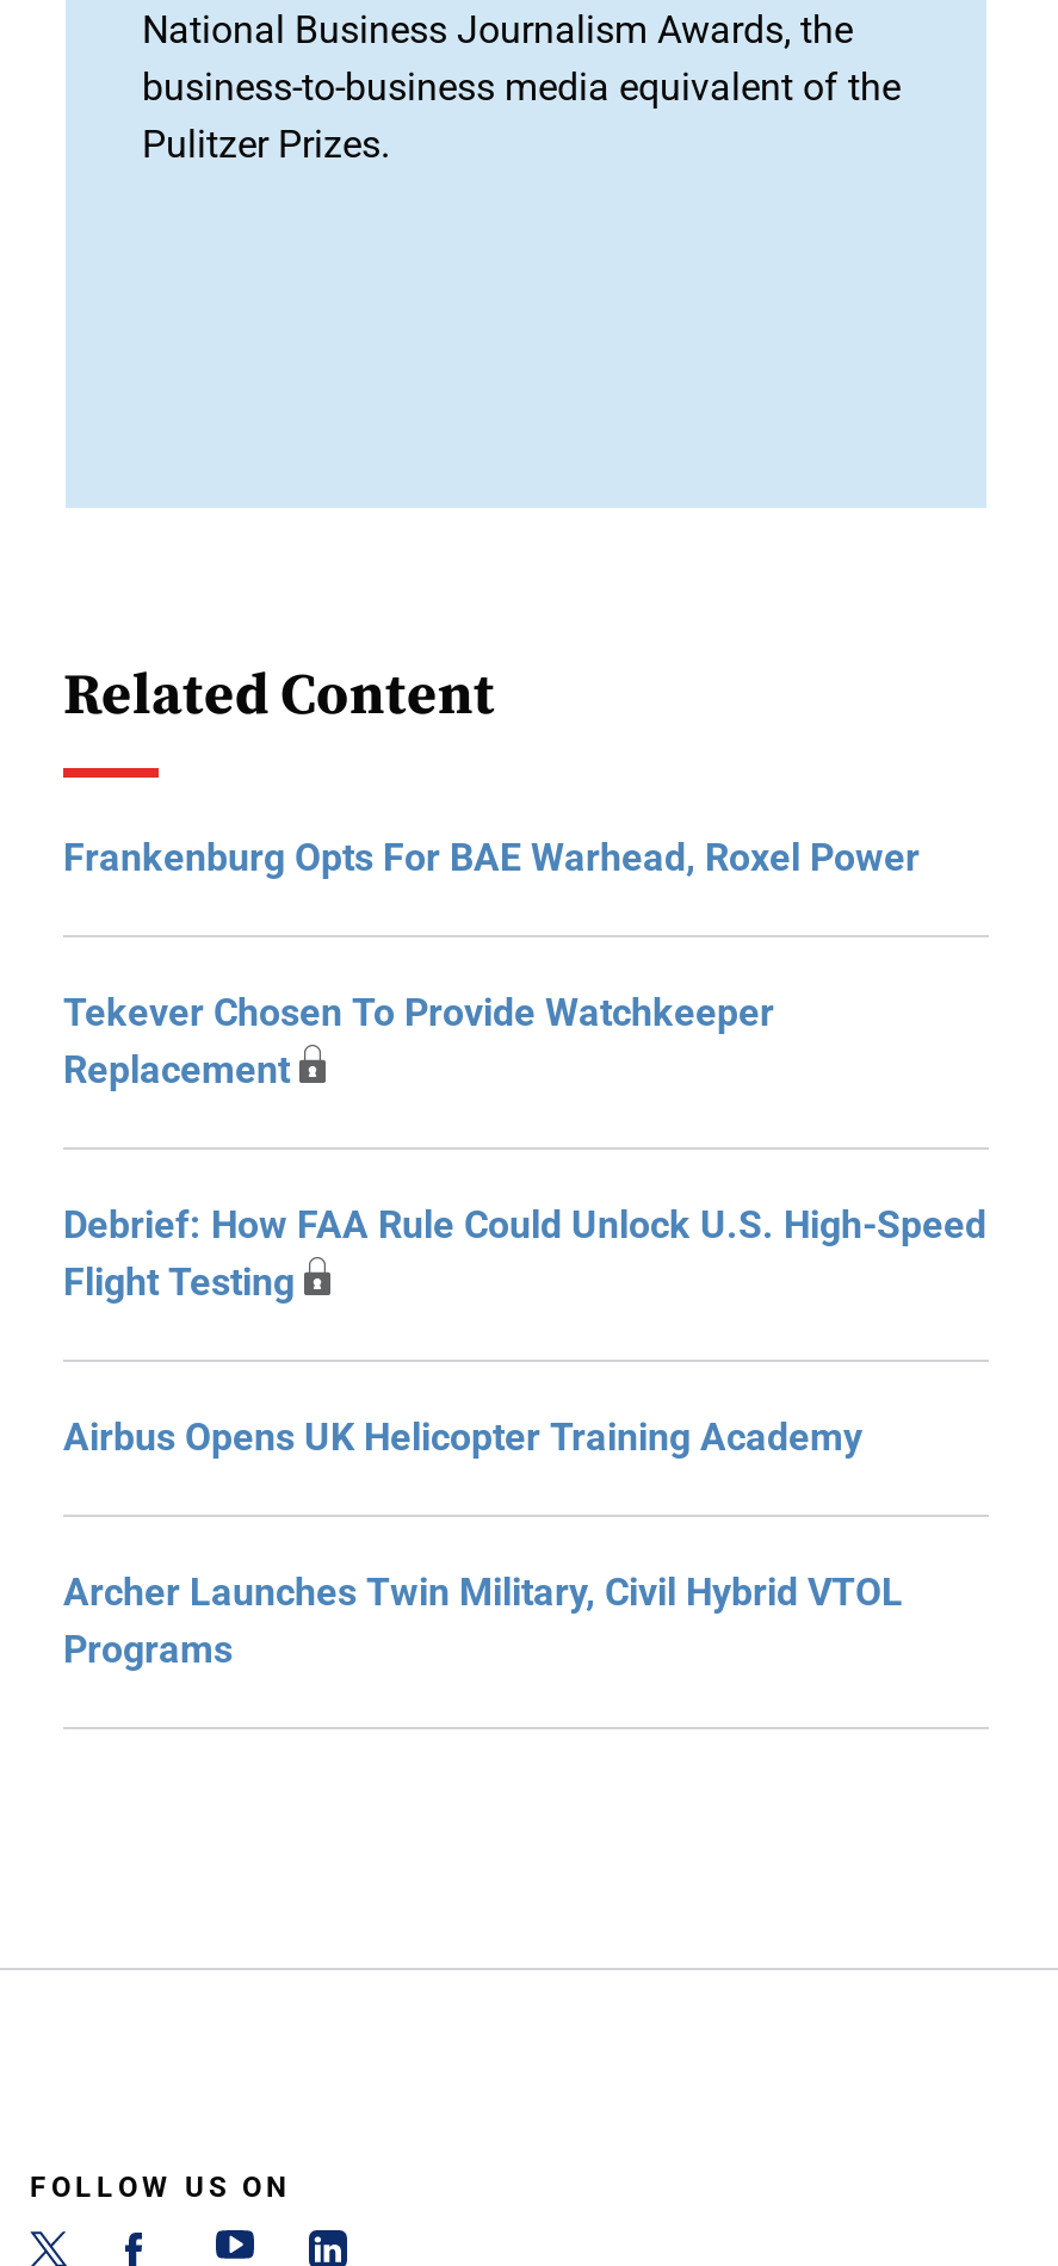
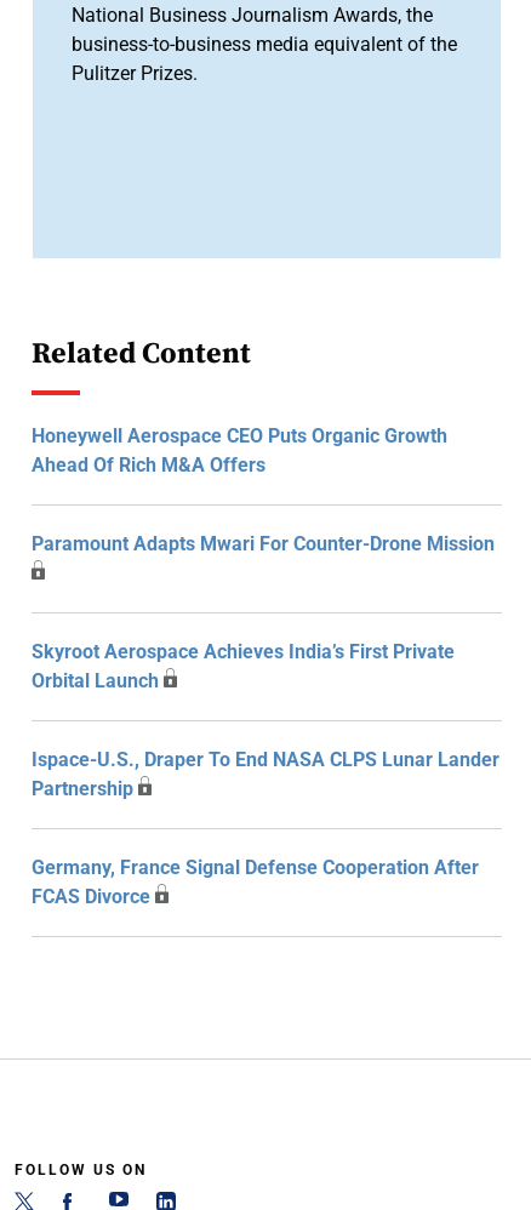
[63,835,920,880] Frankenburg Opts For BAE Warhead, Roxel Power -> [32,424,447,476] Honeywell Aerospace CEO Puts Organic Growth | Ahead Of Rich M&A Offers
[63,990,774,1092] Tekever Chosen To Provide Watchkeeper | Replacement -> [32,532,495,555] Paramount Adapts Mwari For Counter-Drone Mission
[63,1202,986,1305] Debrief: How FAA Rule Could Unlock U.S. High-Speed | Flight Testing -> [32,640,455,692] Skyroot Aerospace Achieves India’s First Private | Orbital Launch
[63,1414,862,1460] Airbus Opens UK Helicopter Training Academy -> [32,748,499,800] Ispace-U.S., Draper To End NASA CLPS Lunar Lander | Partnership
[63,1570,903,1672] Archer Launches Twin Military, Civil Hybrid VTOL | Programs -> [32,856,479,908] Germany, France Signal Defense Cooperation After | FCAS Divorce

